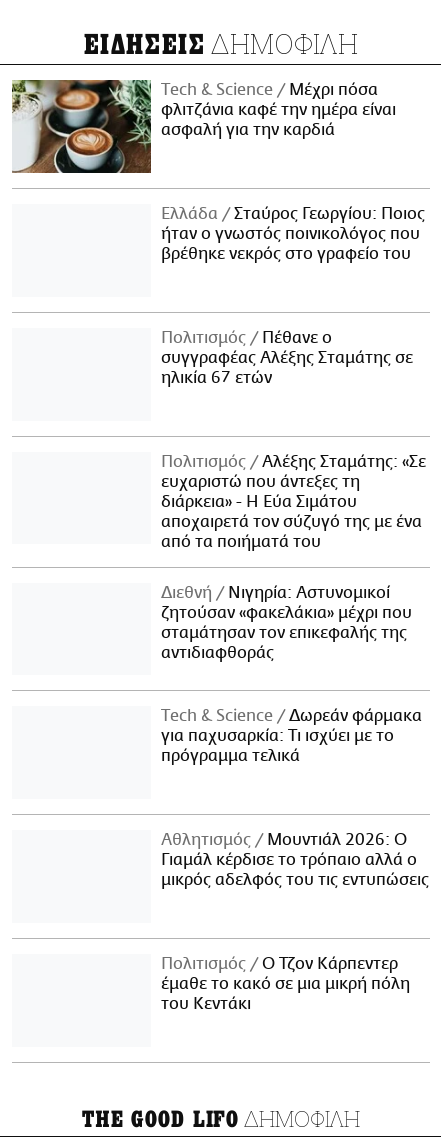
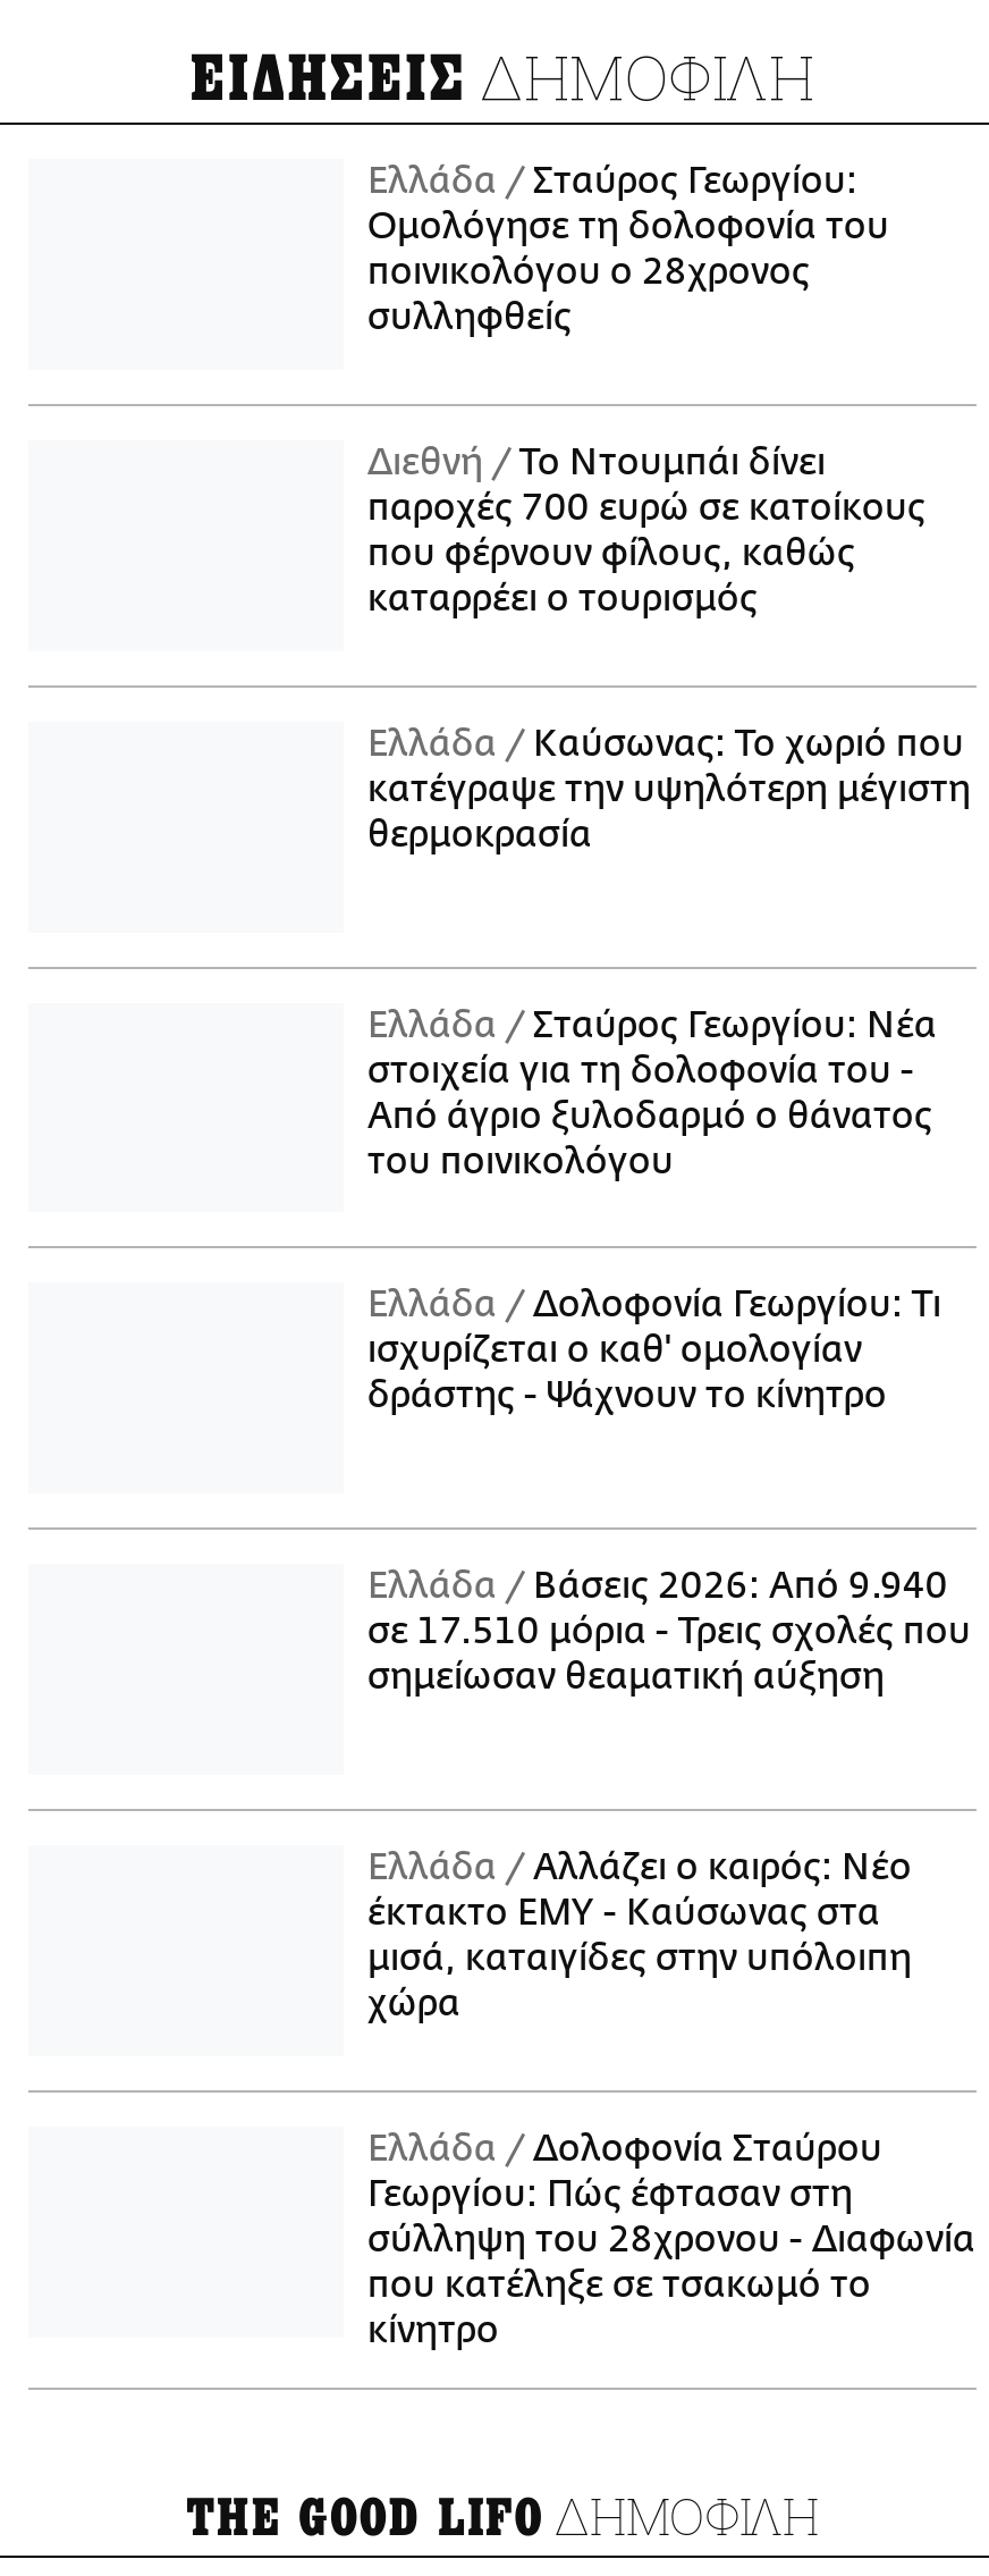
[11,79,152,174] [image] -> none
[161,81,396,139] Τech & Science Μέχρι πόσα | φλιτζάνια καφέ την ημέρα είναι | ασφαλή για την καρδιά -> [367,161,889,338] Ελλάδα Σταύρος Γεωργίου: | Ομολόγησε τη δολοφονία του | ποινικολόγου ο 28χρονος | συλληφθείς
[161,205,425,263] Ελλάδα Σταύρος Γεωργίου: Ποιος | ήταν ο γνωστός ποινικολόγος που | βρέθηκε νεκρός στο γραφείο του -> [367,442,925,619] Διεθνή Το Ντουμπάι δίνει | παροχές 700 ευρώ σε κατοίκους | που φέρνουν φίλους, καθώς | καταρρέει ο τουρισμός
[161,329,413,387] Πολιτισμός Πέθανε ο | συγγραφέας Αλέξης Σταμάτης σε | ηλικία 67 ετών -> [367,723,970,855] Ελλάδα Καύσωνας: Το χωριό που | κατέγραψε την υψηλότερη μέγιστη | θερμοκρασία
[161,452,426,550] Πολιτισμός Αλέξης Σταμάτης: «Σε | ευχαριστώ που άντεξες τη | διάρκεια» - Η Εύα Σιμάτου | αποχαιρετά τον σύζυγό της με ένα | από τα ποιήματά του -> [367,1004,936,1181] Ελλάδα Σταύρος Γεωργίου: Νέα | στοιχεία για τη δολοφονία του - | Από άγριο ξυλοδαρμό ο θάνατος | του ποινικολόγου
[161,583,412,661] Διεθνή Νιγηρία: Αστυνομικοί | ζητούσαν «φακελάκια» μέχρι που | σταμάτησαν τον επικεφαλής της | αντιδιαφθοράς -> [367,1286,941,1417] Ελλάδα Δολοφονία Γεωργίου: Τι | ισχυρίζεται ο καθ' ομολογίαν | δράστης - Ψάχνουν το κίνητρο
[161,707,422,765] Τech & Science Δωρεάν φάρμακα | για παχυσαρκία: Τι ισχύει με το | πρόγραμμα τελικά -> [367,1566,970,1698] Ελλάδα Βάσεις 2026: Από 9.940 | σε 17.510 μόρια - Τρεις σχολές που | σημείωσαν θεαματική αύξηση
[161,831,429,889] Αθλητισμός Μουντιάλ 2026: Ο | Γιαμάλ κέρδισε το τρόπαιο αλλά ο | μικρός αδελφός του τις εντυπώσεις -> [367,1848,911,2025] Ελλάδα Αλλάζει ο καιρός: Νέο | έκτακτο ΕΜΥ - Καύσωνας στα | μισά, καταιγίδες στην υπόλοιπη | χώρα
[161,955,410,1013] Πολιτισμός Ο Τζον Κάρπεντερ | έμαθε το κακό σε μια μικρή πόλη | του Κεντάκι -> [367,2129,975,2351] Ελλάδα Δολοφονία Σταύρου | Γεωργίου: Πώς έφτασαν στη | σύλληψη του 28χρονου - Διαφωνία | που κατέληξε σε τσακωμό το | κίνητρο

